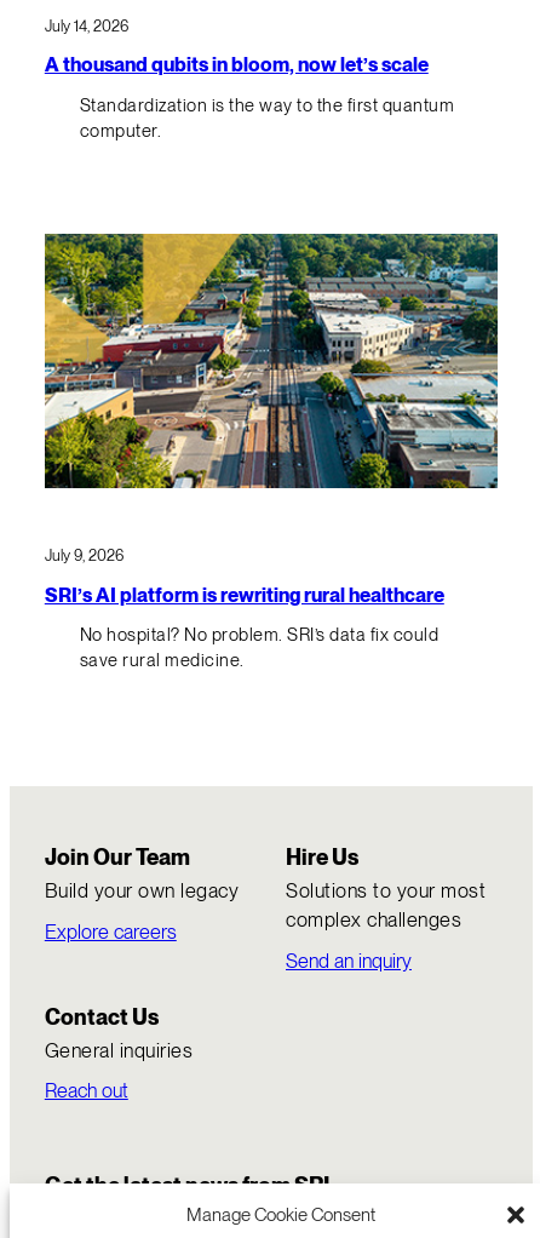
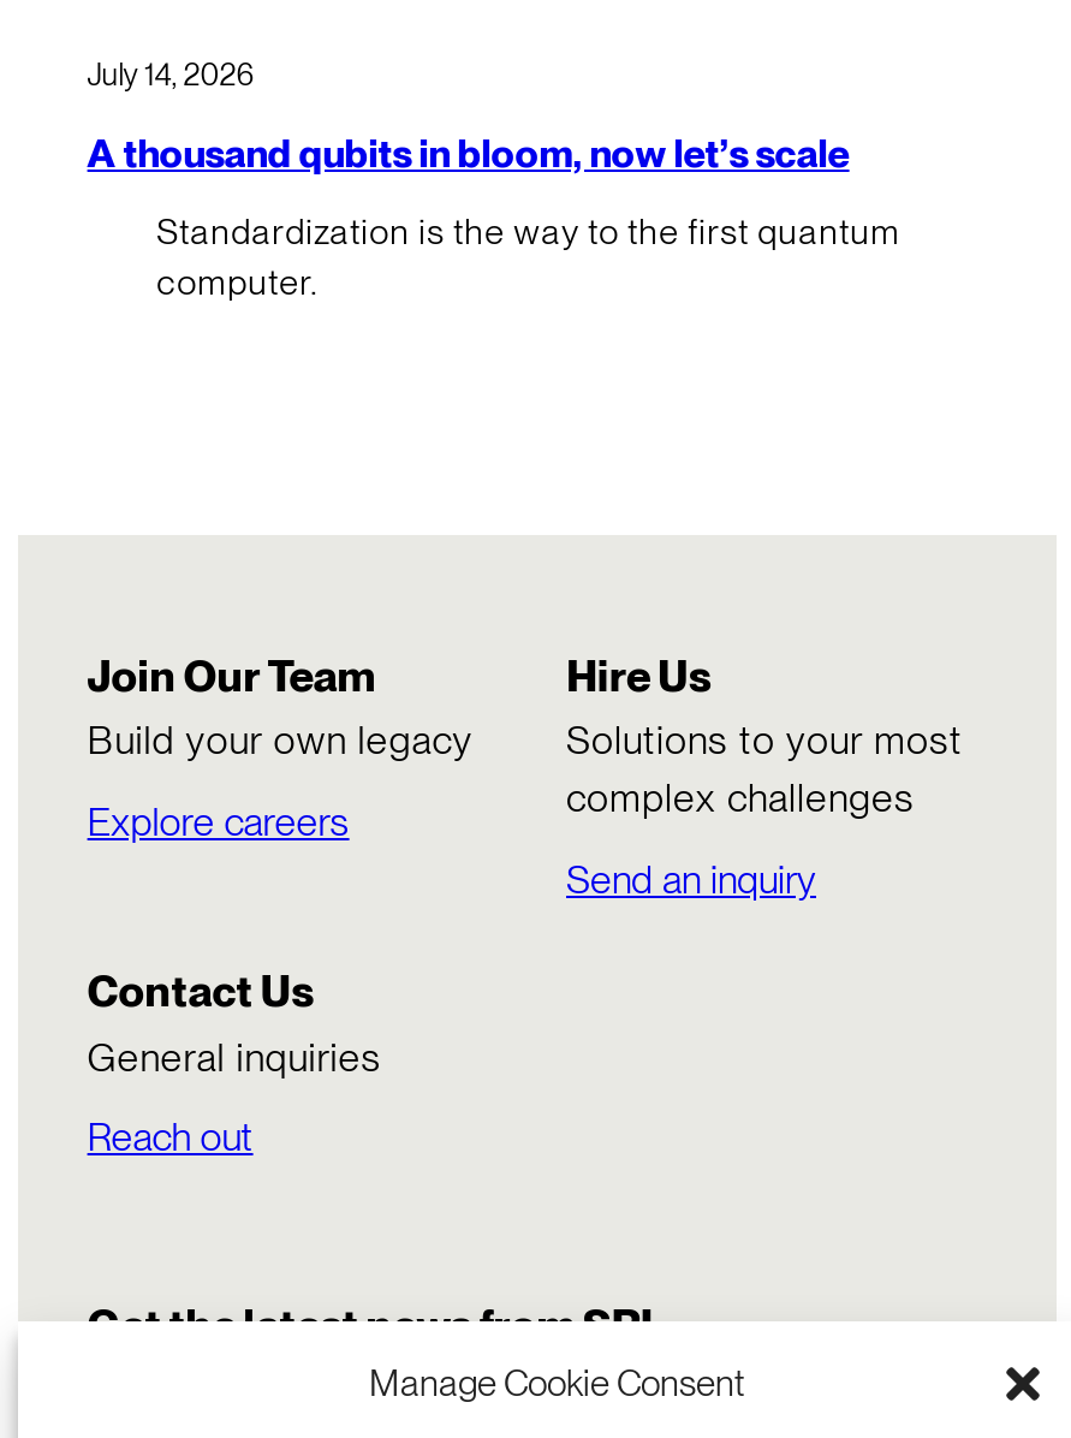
[44,233,499,489] [image] -> none
[45,547,444,671] July 9, 2026 | SRI’s AI platform is rewriting rural healthcare | No hospital? No problem. SRI’s data fix could | save rural medicine. -> none

